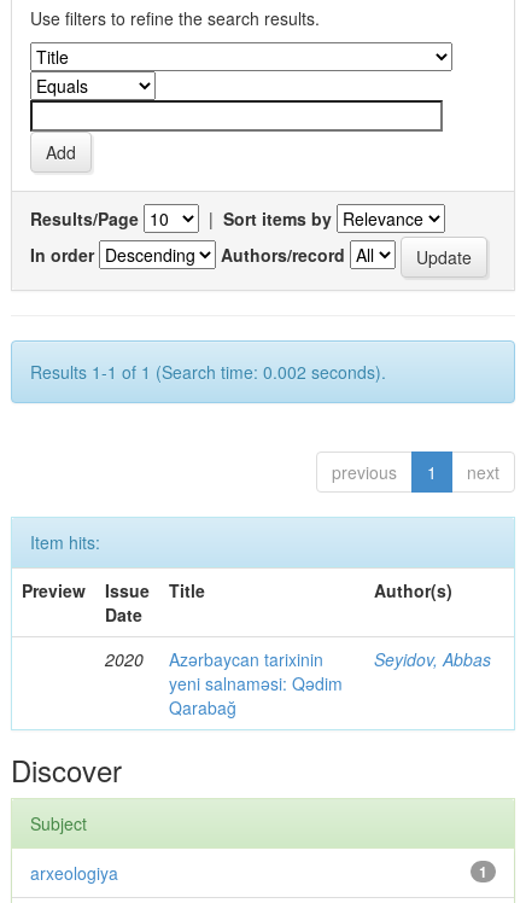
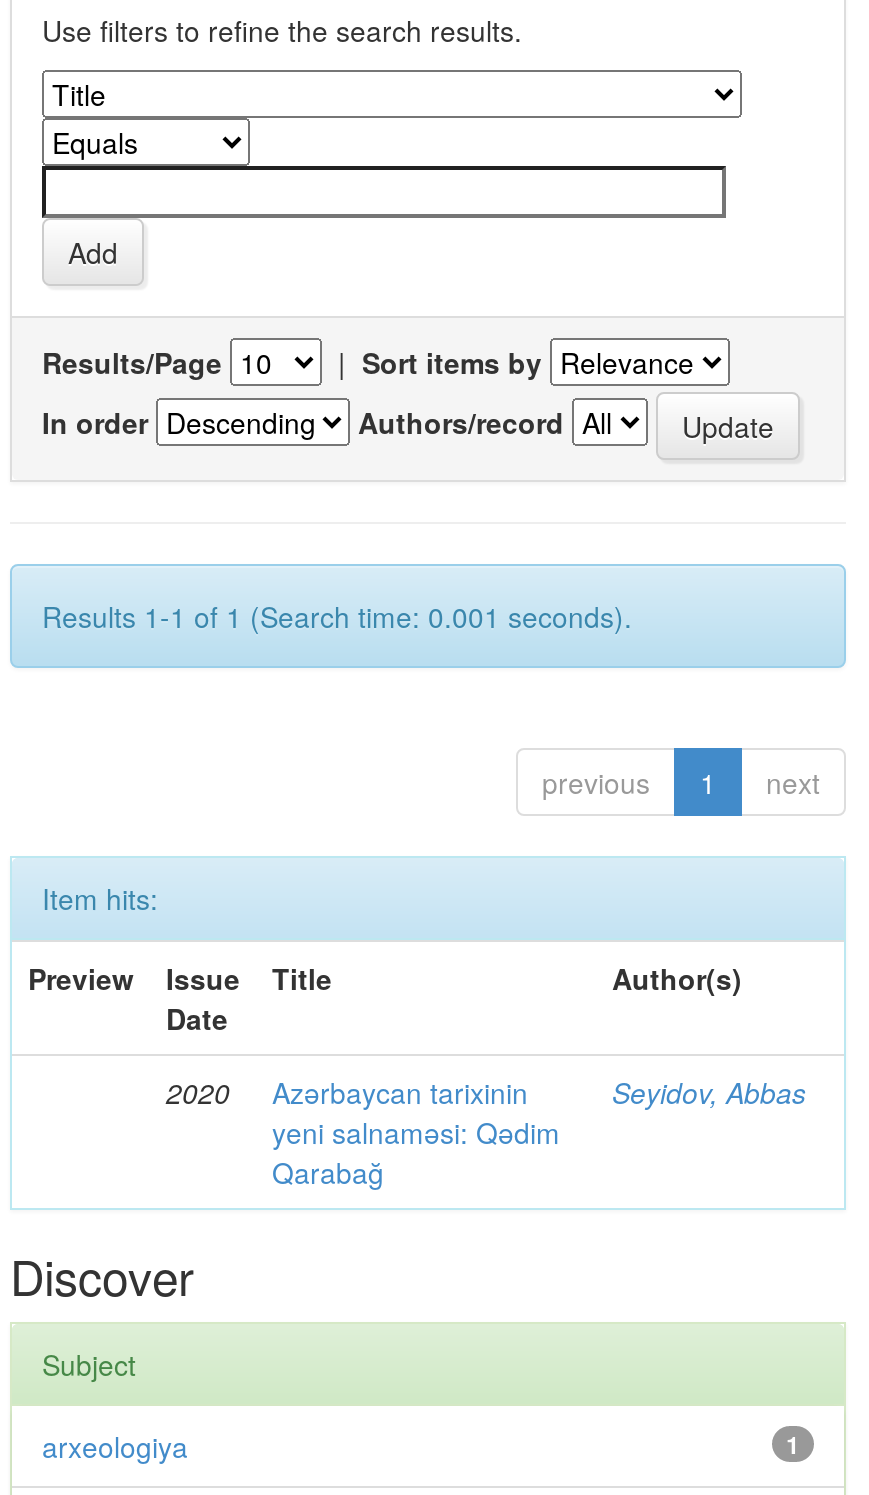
[30,360,386,384] Results 1-1 of 1 (Search time: 0.002 seconds). -> [42,596,632,636] Results 1-1 of 1 (Search time: 0.001 seconds).

